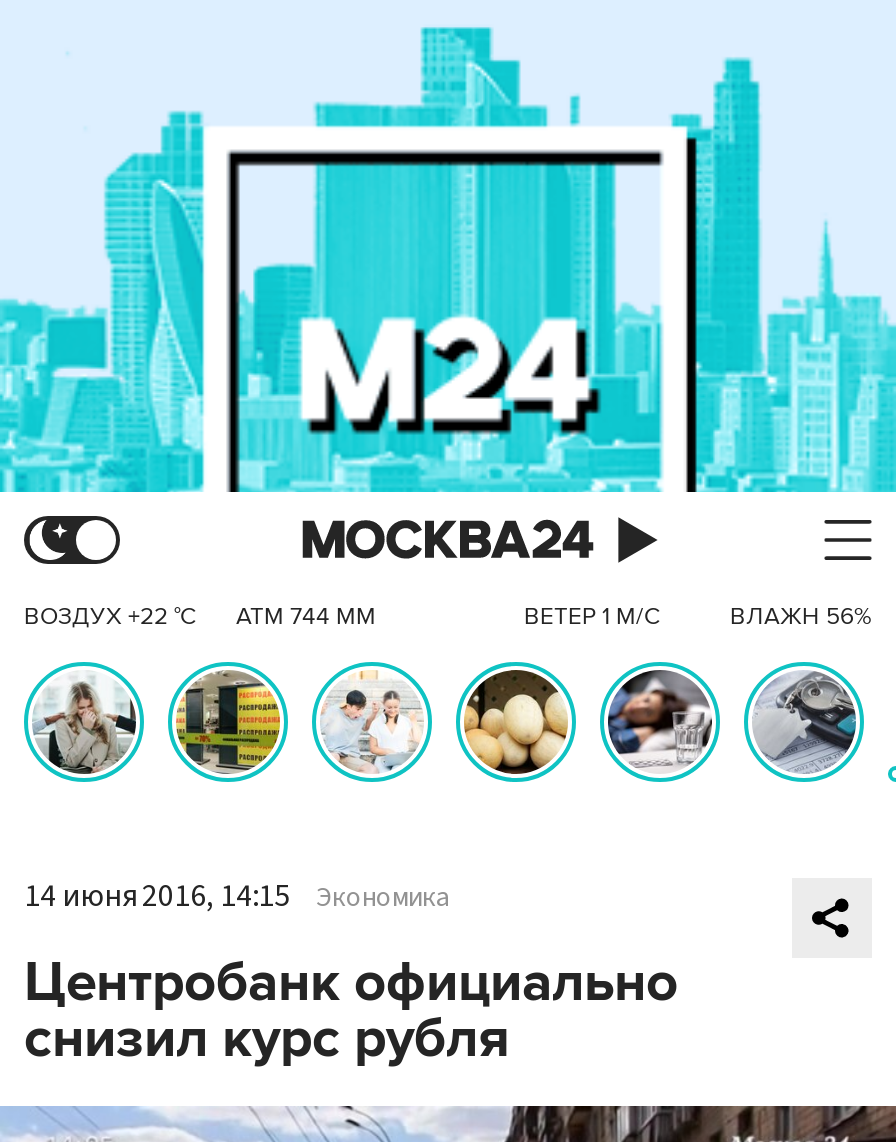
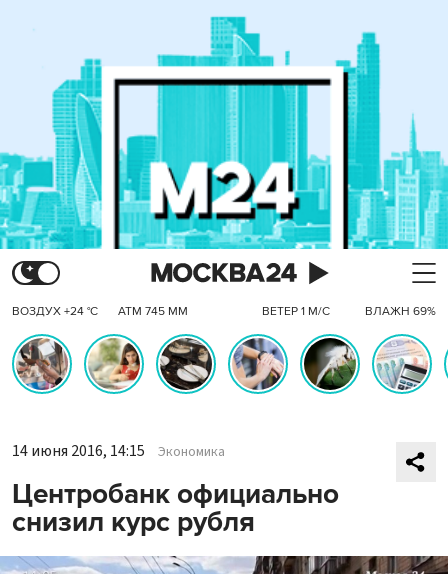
[24,602,196,632] ВОЗДУХ +22 °C -> [12,304,98,319] ВОЗДУХ +24 °C
[236,602,376,632] АТМ 744 ММ -> [118,304,188,319] АТМ 745 ММ
[730,602,872,632] ВЛАЖН 56% -> [365,304,436,319] ВЛАЖН 69%
[32,668,136,774] [image] -> [17,338,69,390] [image]
[176,672,282,772] [image] -> [89,339,141,389] [image]
[318,668,426,776] [image] -> [160,337,213,391] [image]
[464,670,568,774] [image] -> [233,337,284,391] [image]
[608,670,714,776] [image] -> [304,339,356,391] [image]
[756,670,856,772] [image] -> [378,338,429,390] [image]

